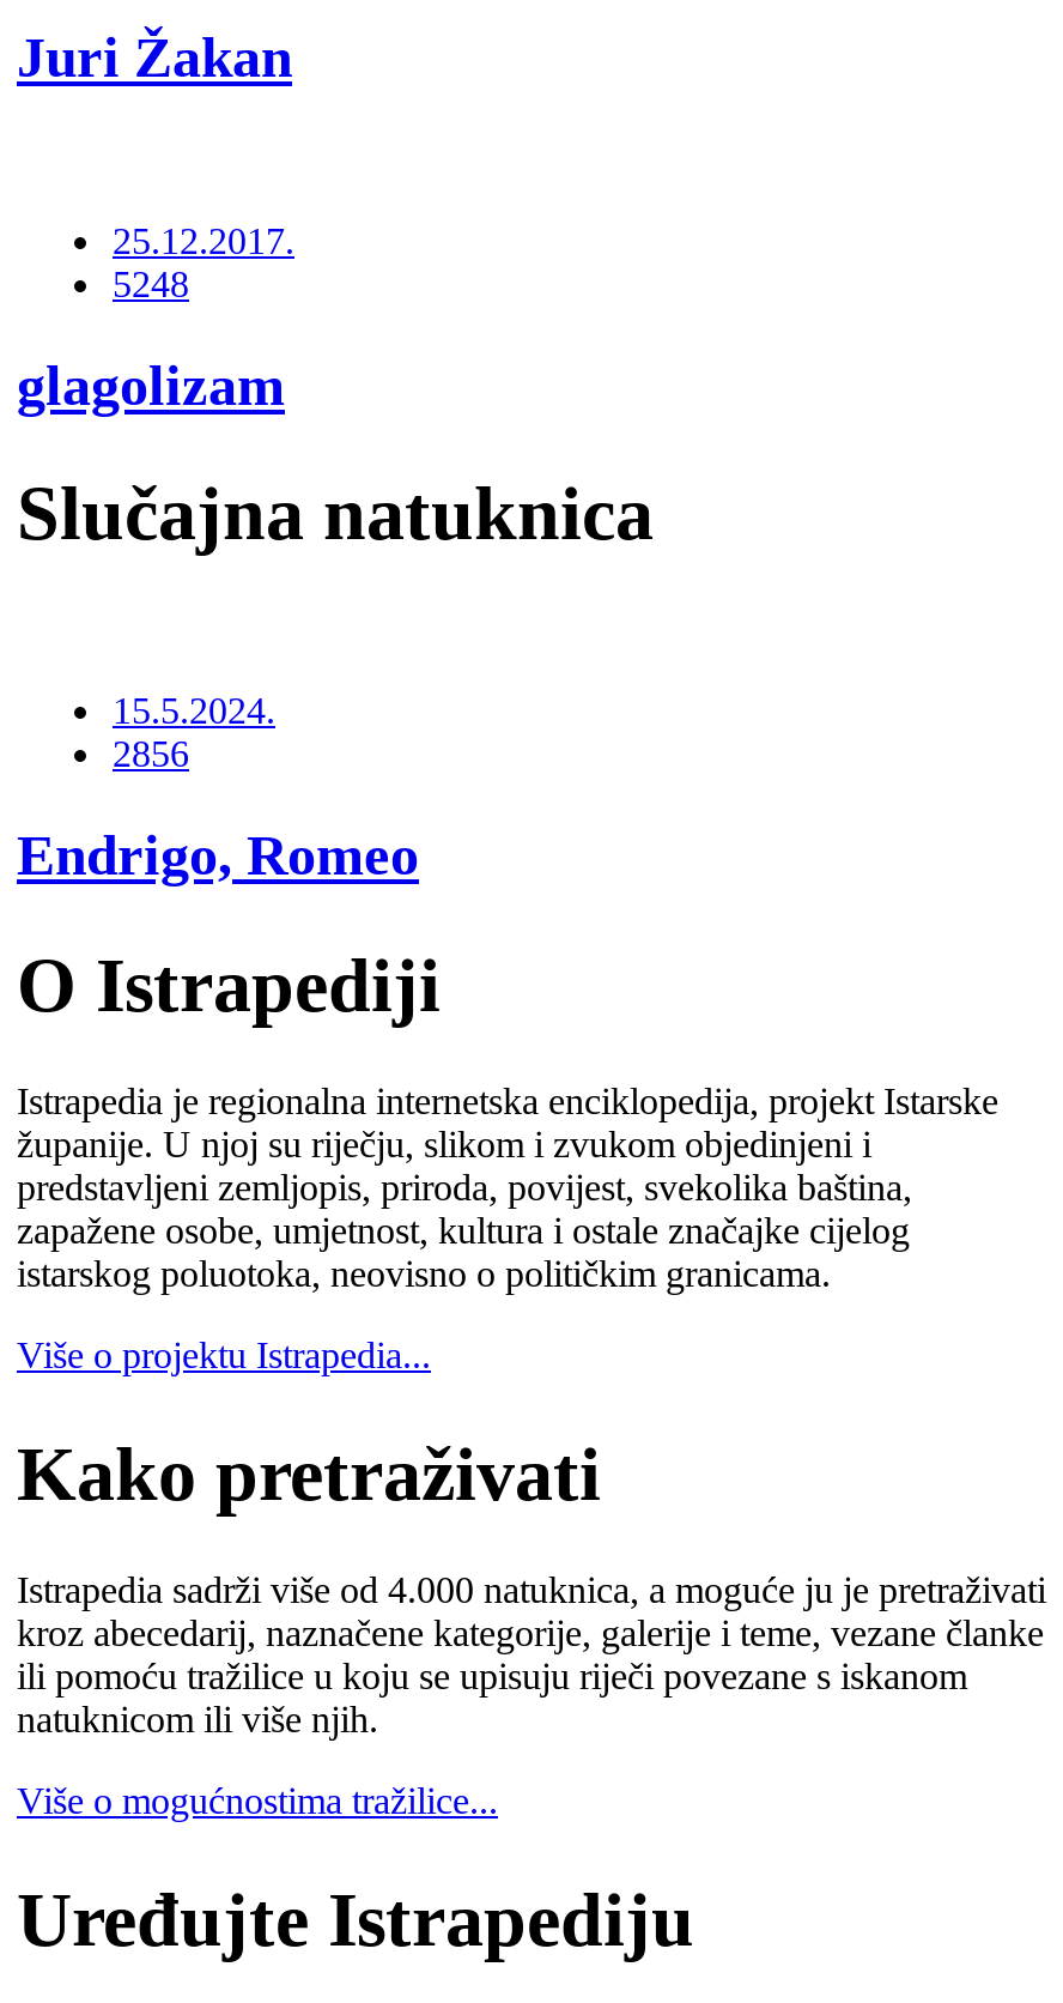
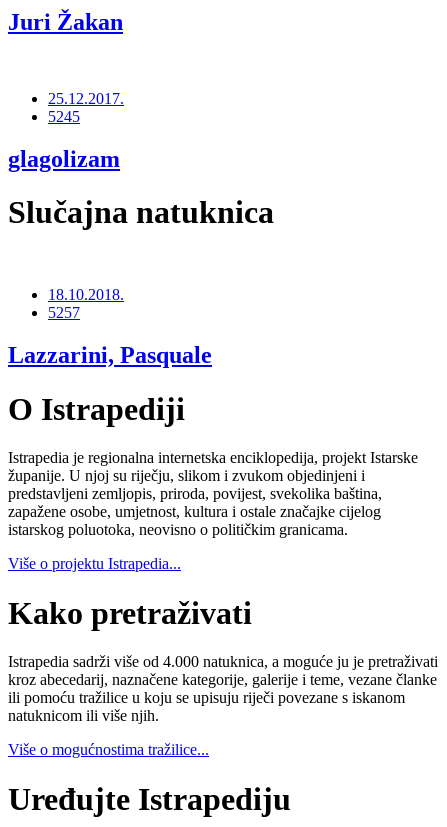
[113,263,189,304] 5248 -> [48,108,80,125] 5245
[113,691,275,775] 15.5.2024. | 2856 -> [48,286,124,321] 18.10.2018. | 5257
[17,825,419,887] Endrigo, Romeo -> [8,342,212,368] Lazzarini, Pasquale

